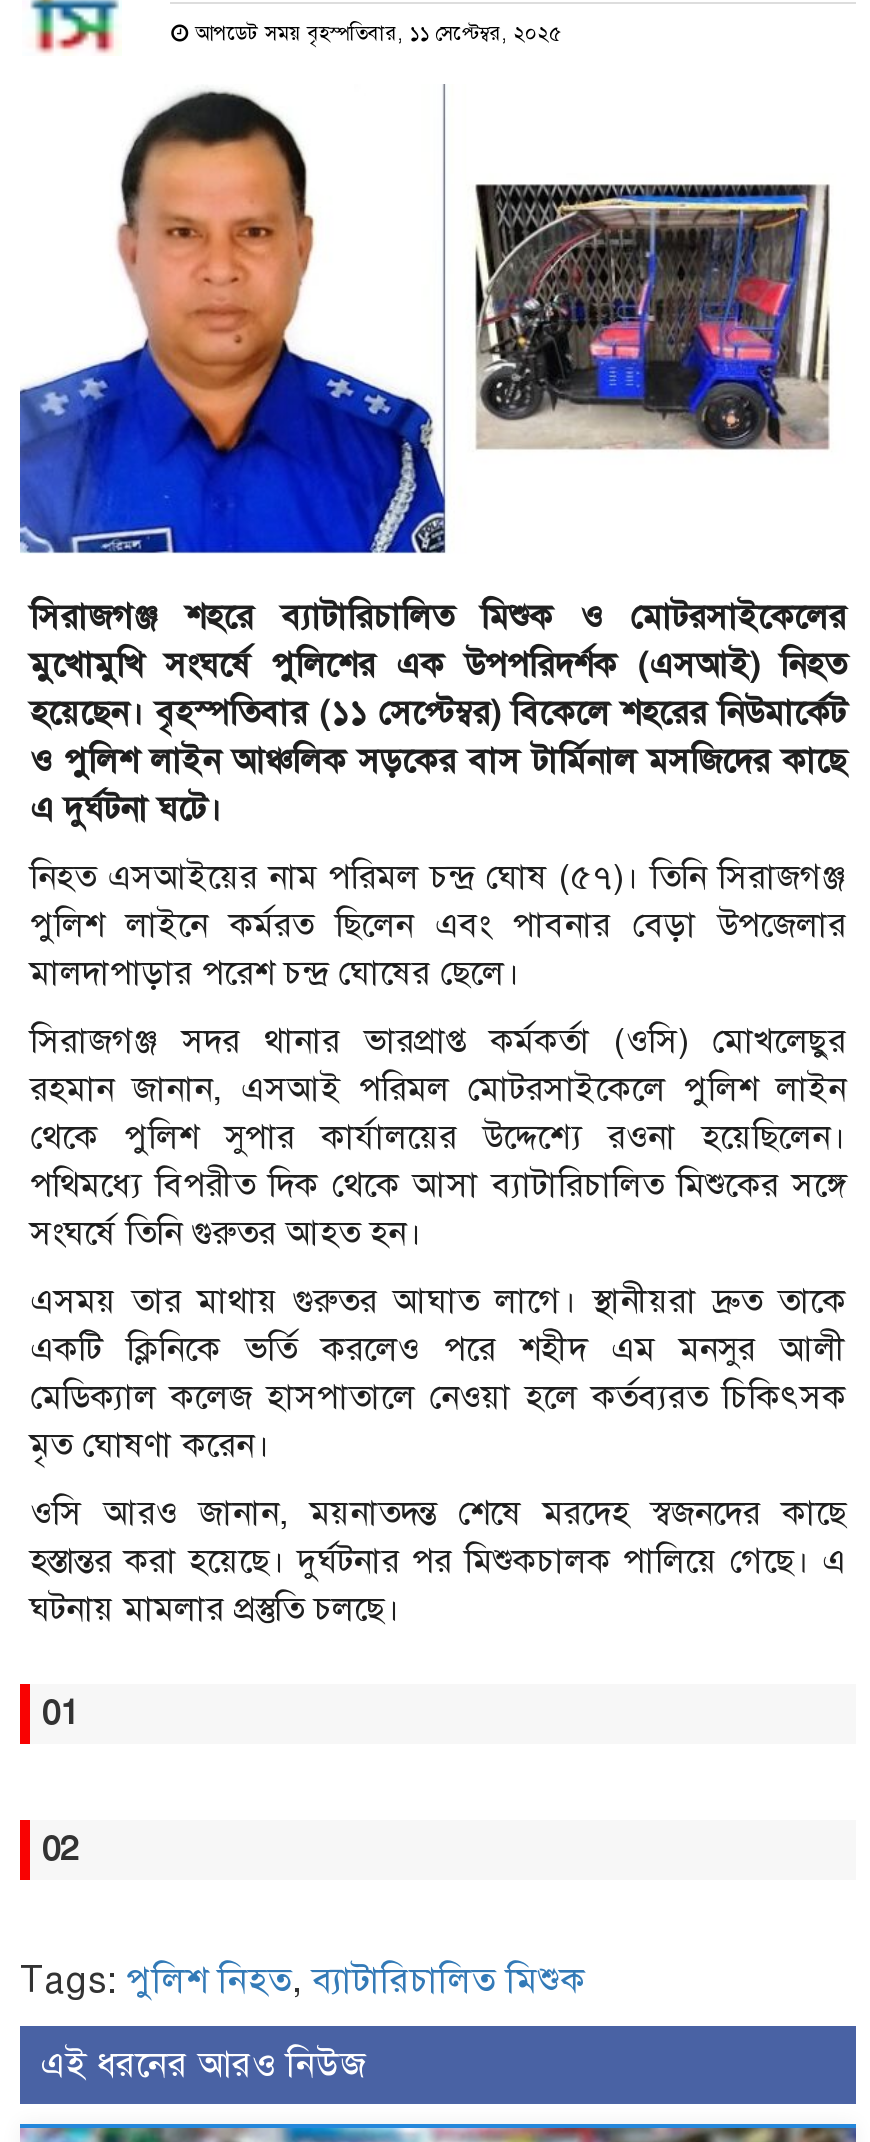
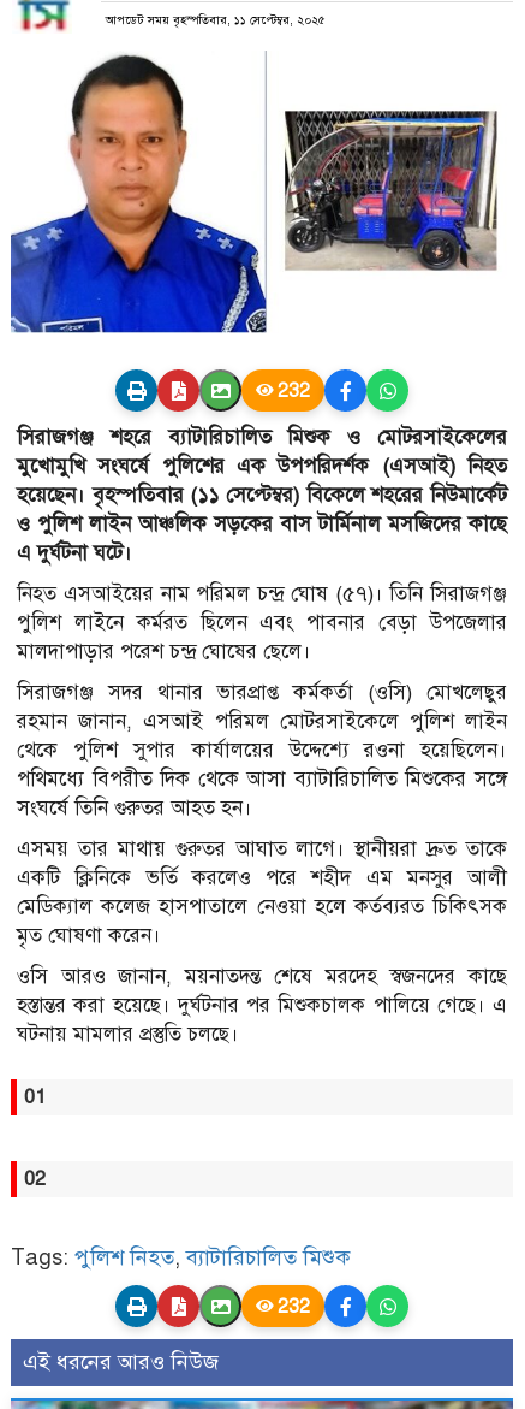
none -> [278,368,410,413] [image] | 232
none -> [278,1284,410,1330] [image] | 232

